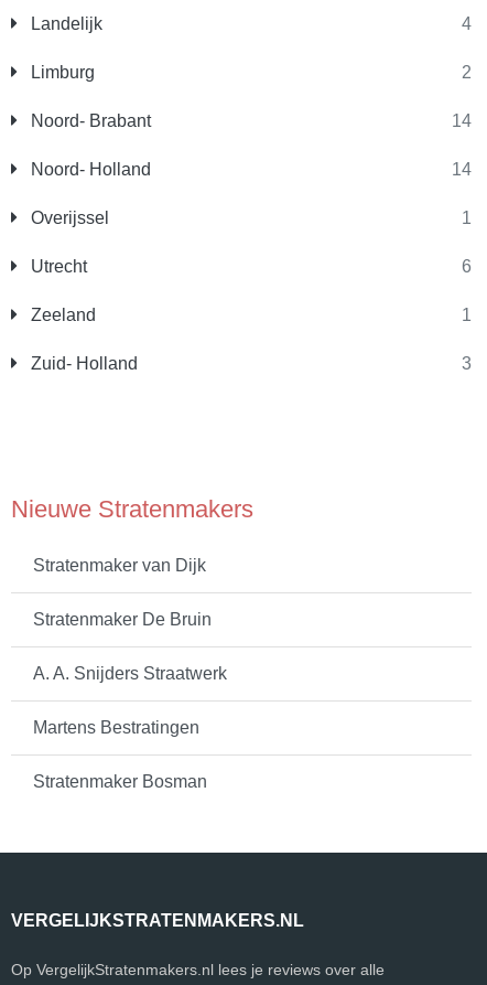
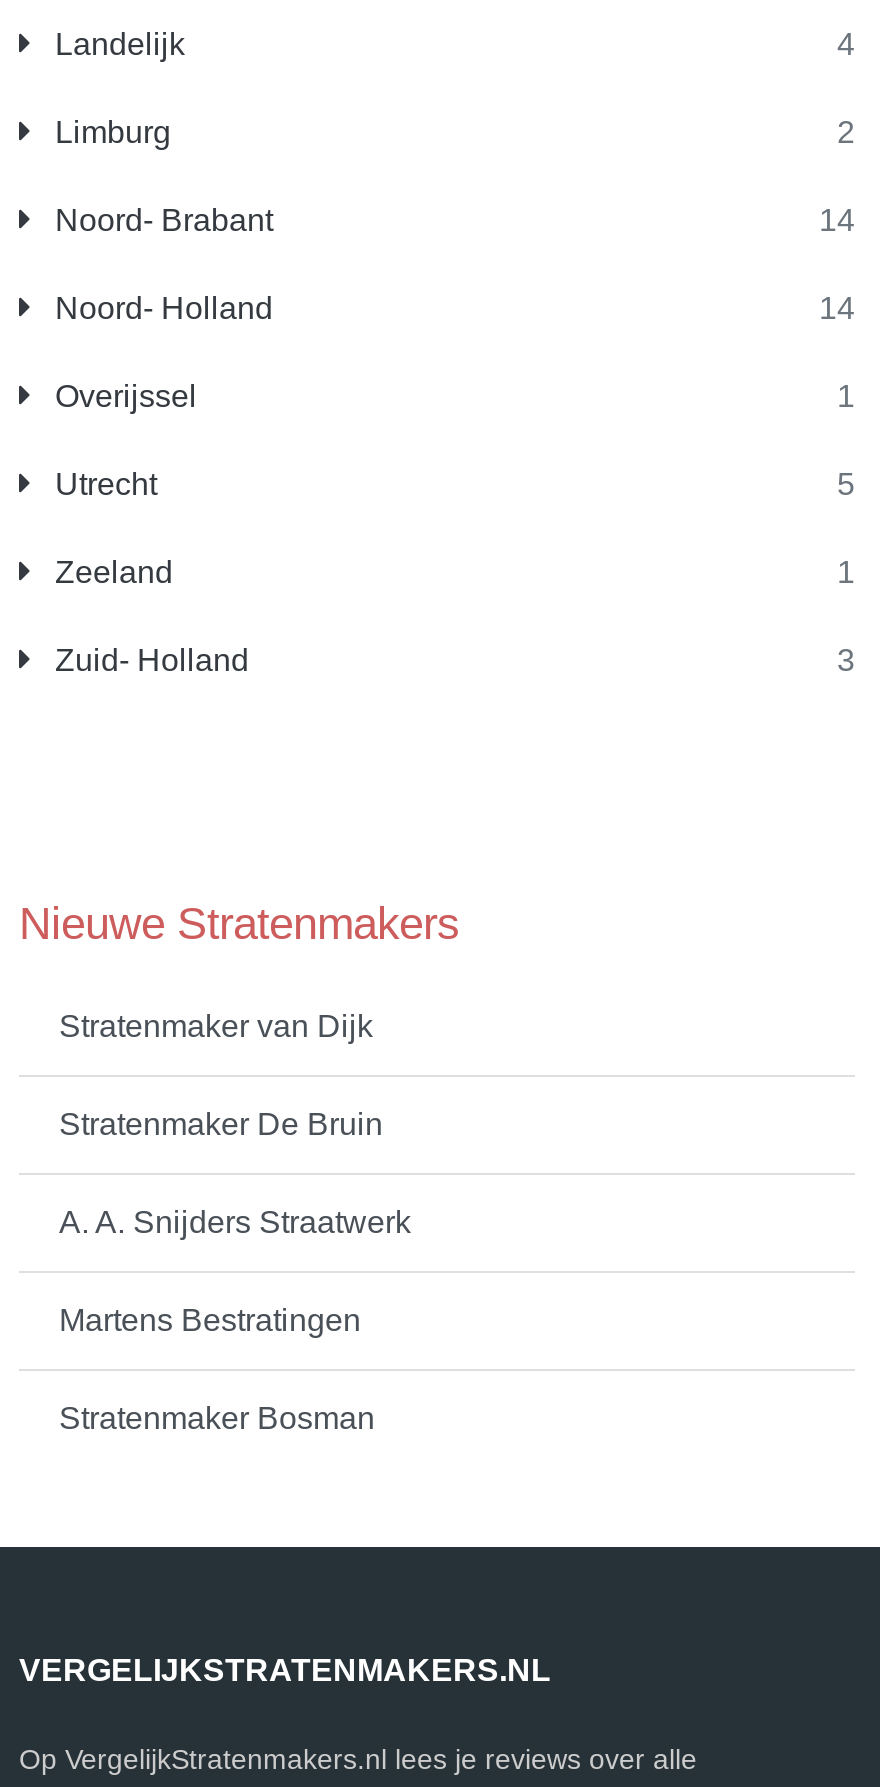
[462,257,472,276] 6 -> [837,467,855,501] 5

